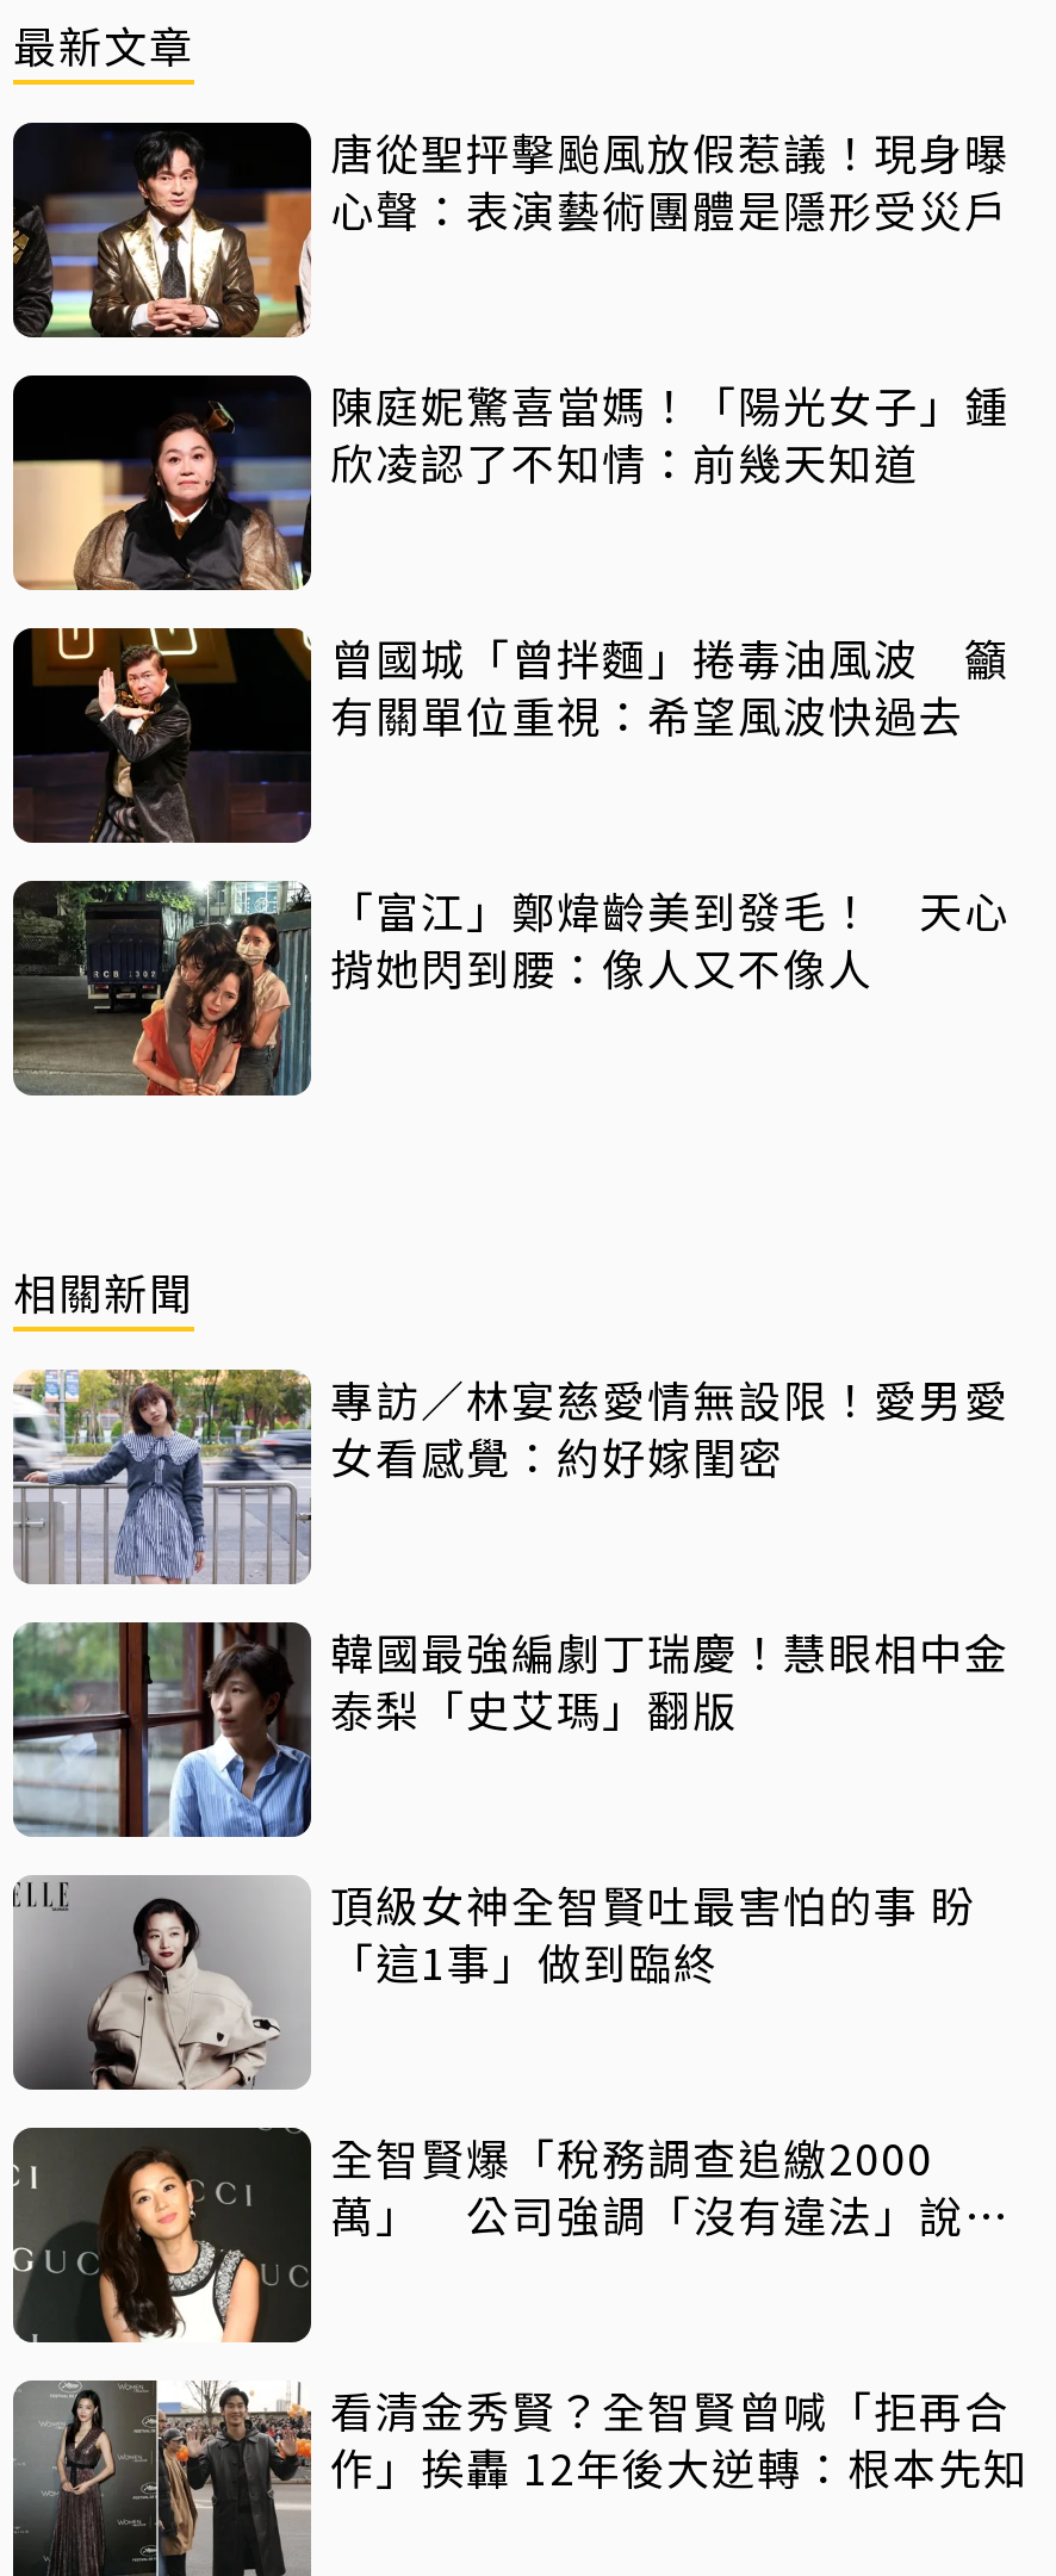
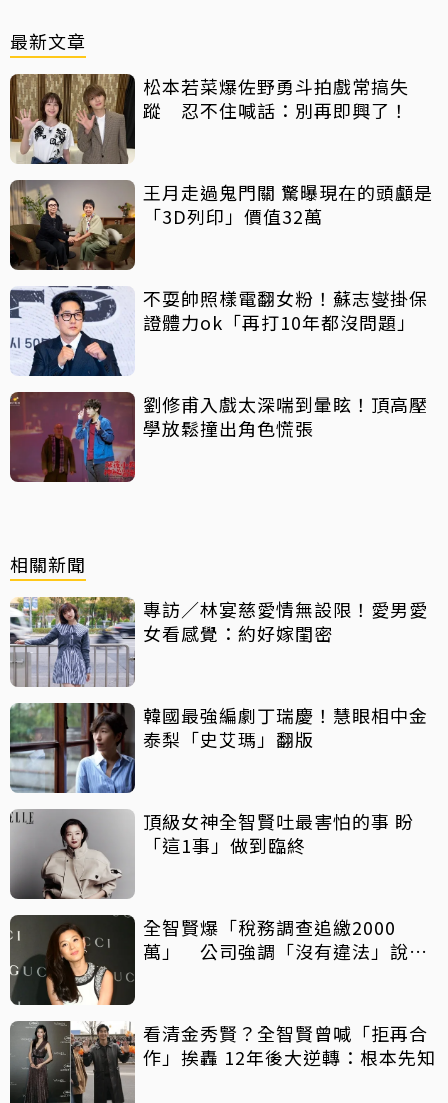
[11,120,1010,340] [image] | 唐從聖抨擊颱風放假惹議！現身曝 | 心聲：表演藝術團體是隱形受災戶 -> [9,73,409,165] [image] | 松本若菜爆佐野勇斗拍戲常搞失 | 蹤 忍不住喊話：別再即興了！
[11,373,1010,592] [image] | 陳庭妮驚喜當媽！「陽光女子」鍾 | 欣凌認了不知情：前幾天知道 -> [9,179,433,271] [image] | 王月走過鬼門關 驚曝現在的頭顱是 | 「3D列印」價值32萬
[11,625,1010,845] [image] | 曾國城「曾拌麵」捲毒油風波 籲 | 有關單位重視：希望風波快過去 -> [9,285,428,377] [image] | 不耍帥照樣電翻女粉！蘇志燮掛保 | 證體力ok「再打10年都沒問題」
[13,878,1010,1098] [image] | 「富江」鄭煒齡美到發毛！ 天心 | 揹她閃到腰：像人又不像人 -> [10,391,428,483] [image] | 劉修甫入戲太深喘到暈眩！頂高壓 | 學放鬆撞出角色慌張

